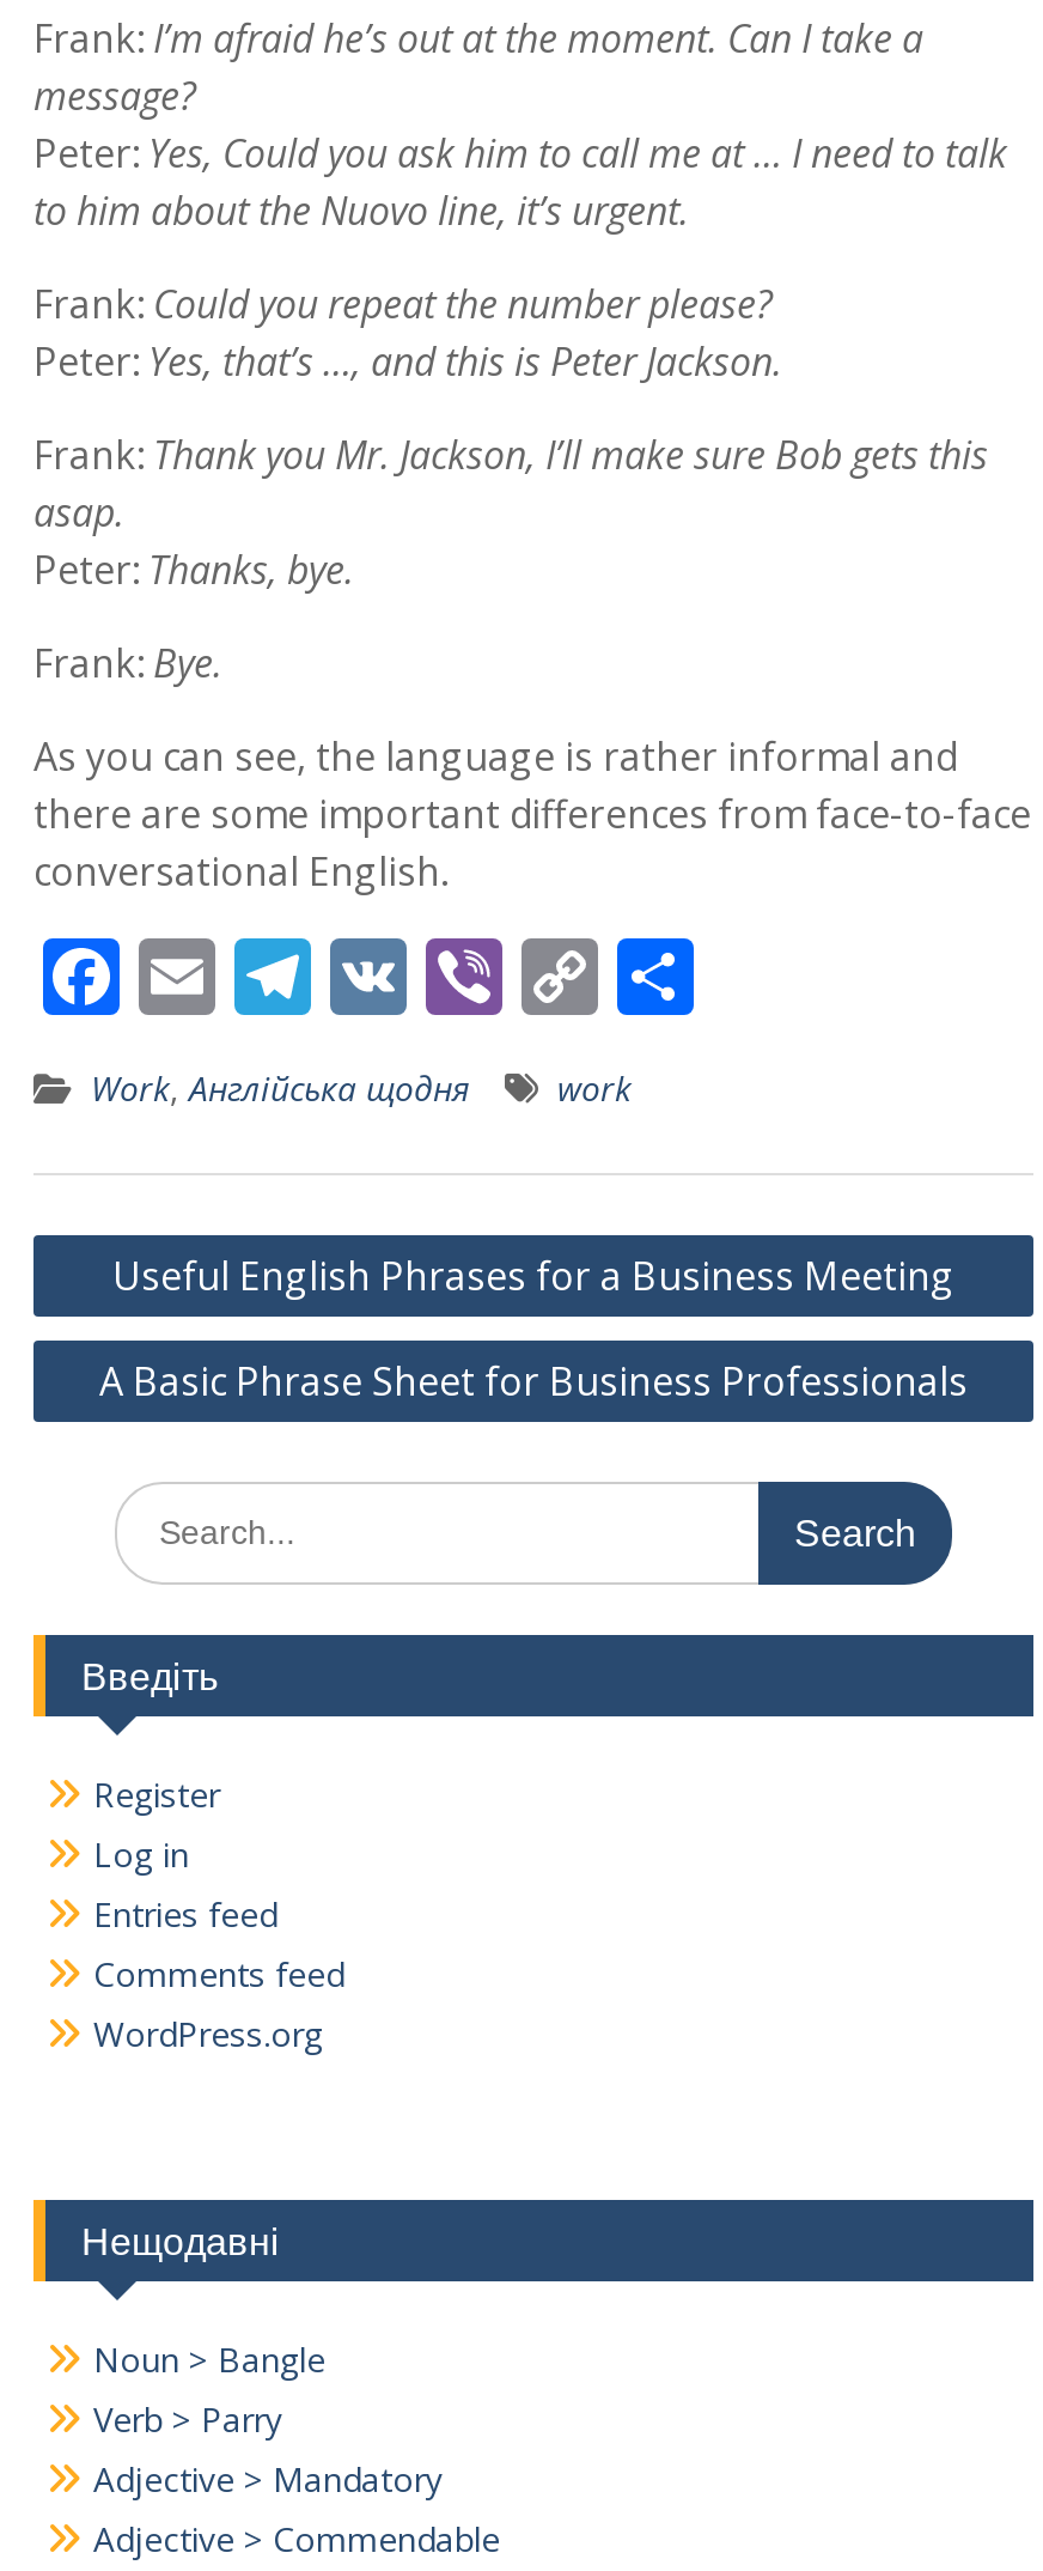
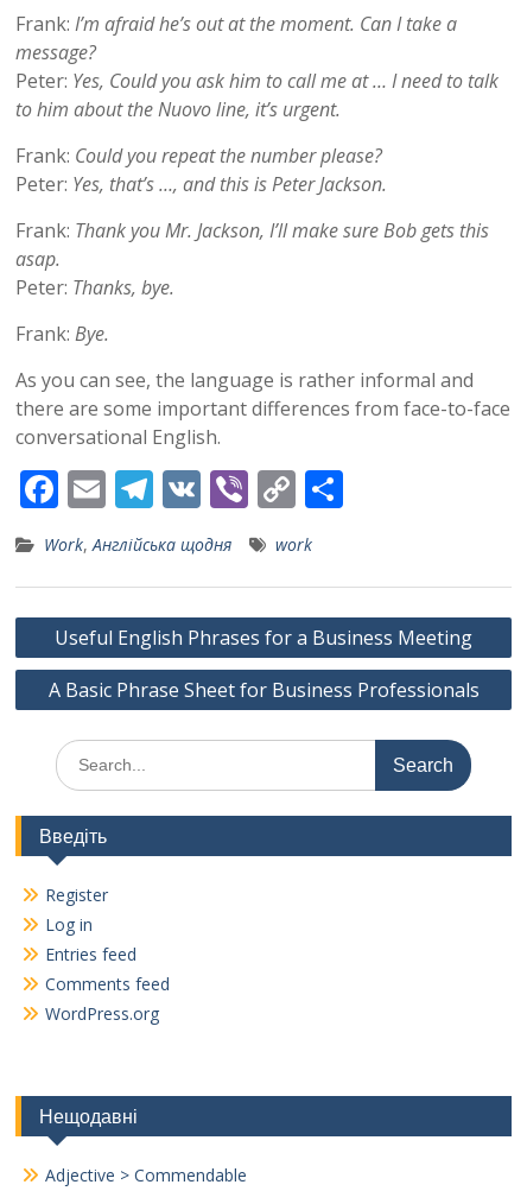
[93,2336,443,2501] Noun > Bangle | Verb > Parry | Adjective > Mandatory -> none

